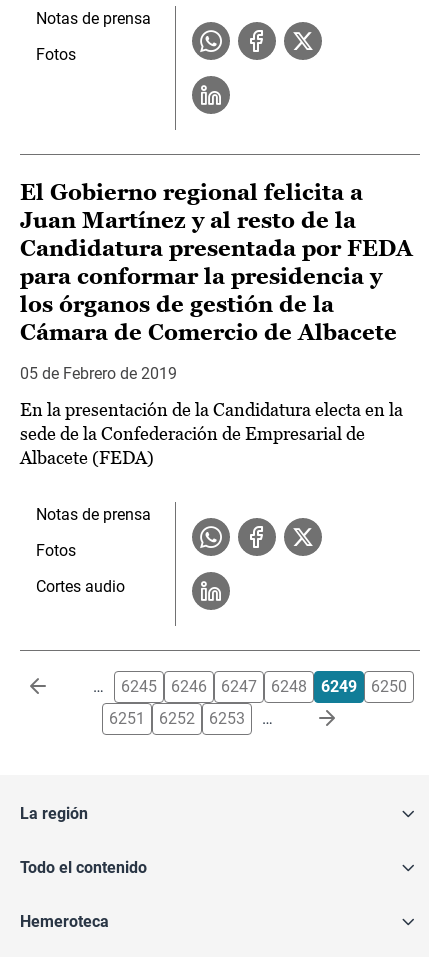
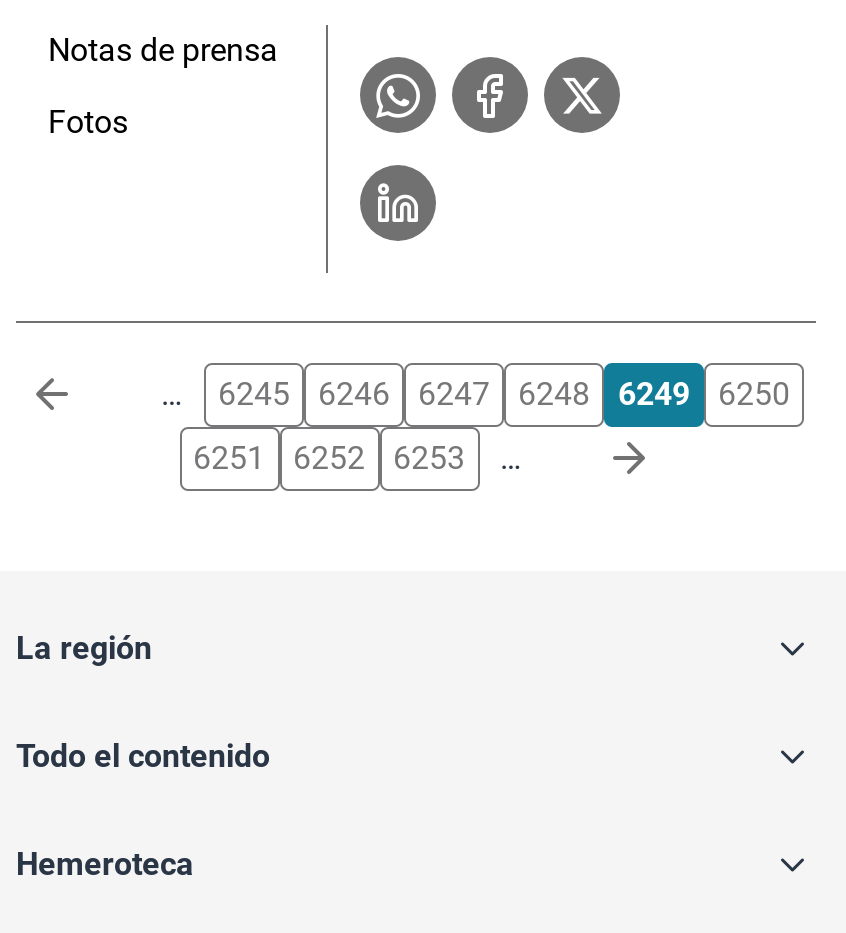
[20,180,413,596] El Gobierno regional felicita a | Juan Martínez y al resto de la | Candidatura presentada por FEDA | para conformar la presidencia y | los órganos de gestión de la | Cámara de Comercio de Albacete | 05 de Febrero de 2019 | En la presentación de la Candidatura electa en la | sede de la Confederación de Empresarial de | Albacete (FEDA) | Notas de prensa | Fotos | Cortes audio -> none

